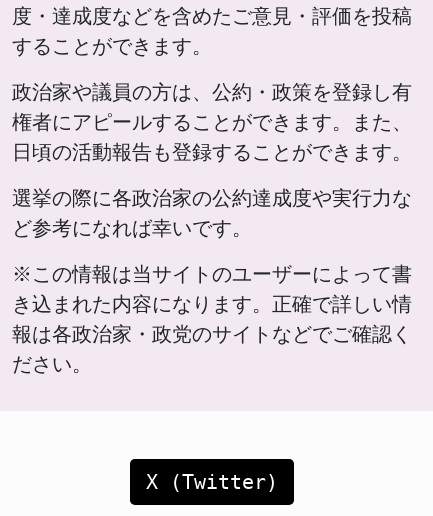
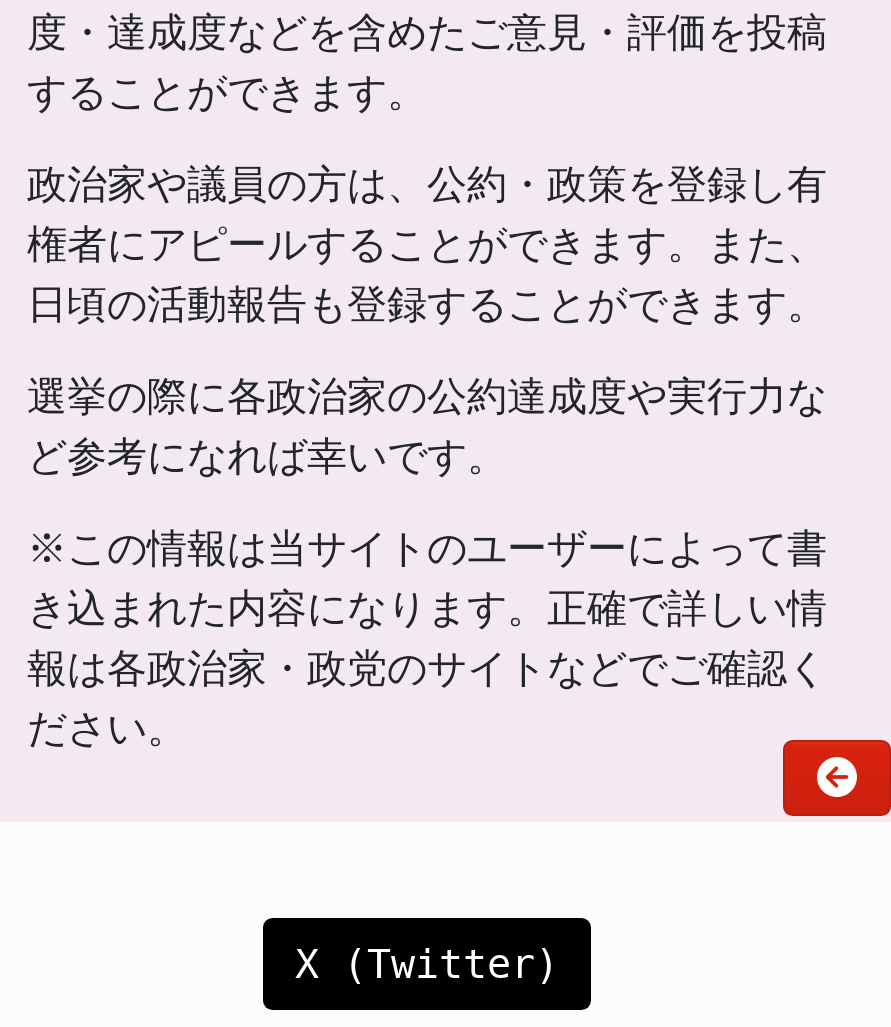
none -> [781,738,885,818] [image]

